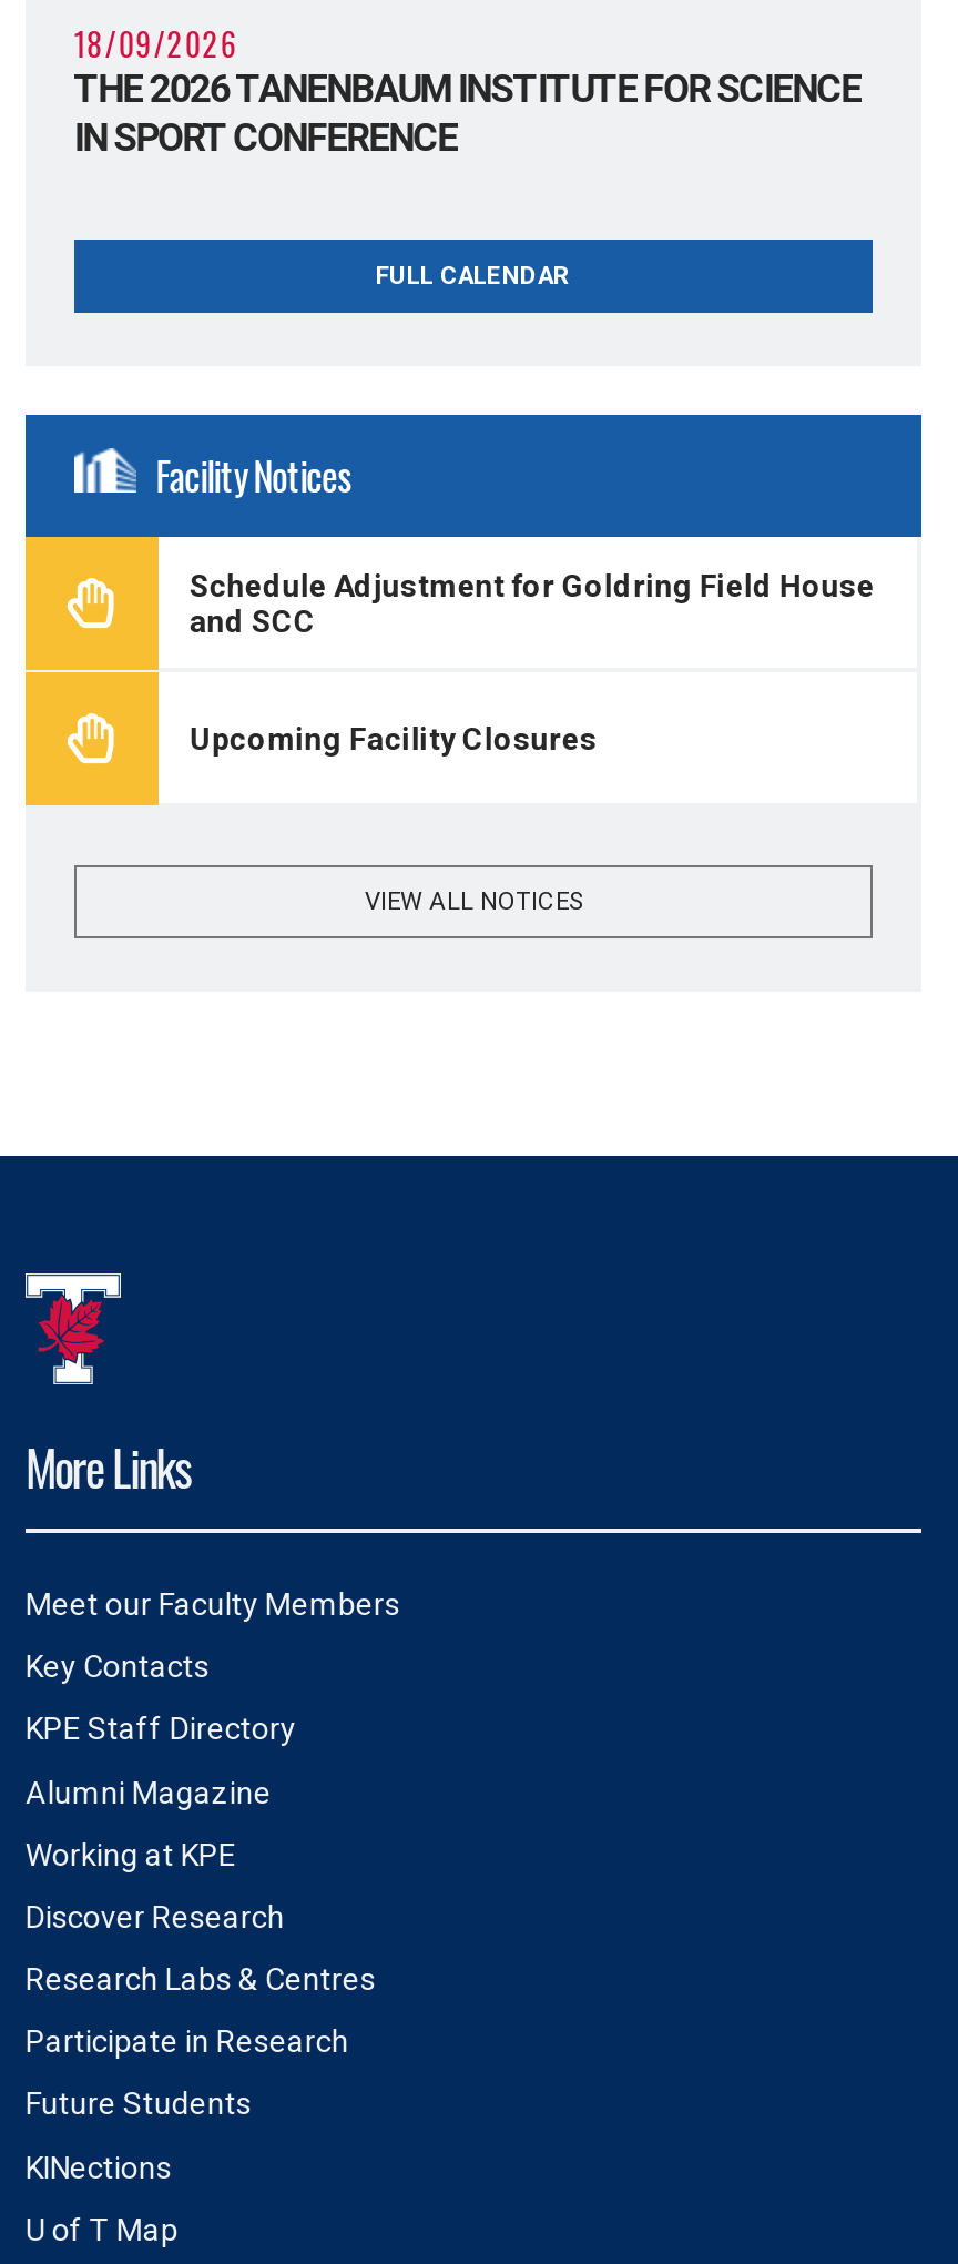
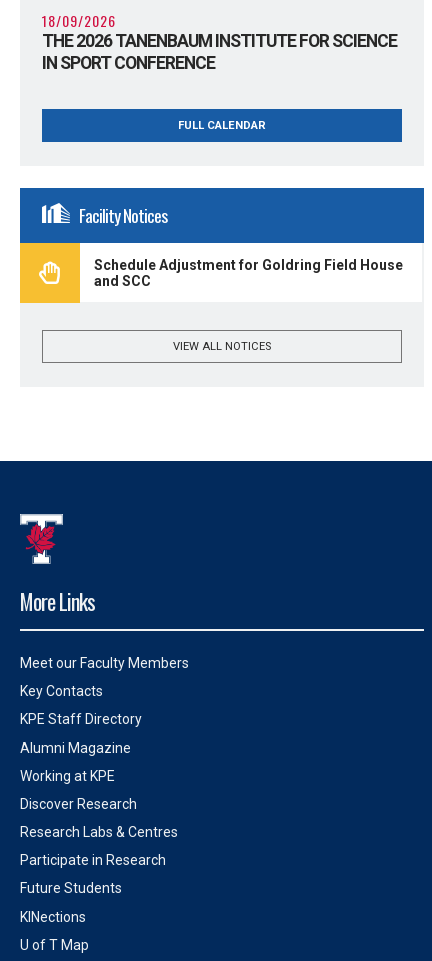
[189,721,597,756] Upcoming Facility Closures -> none

